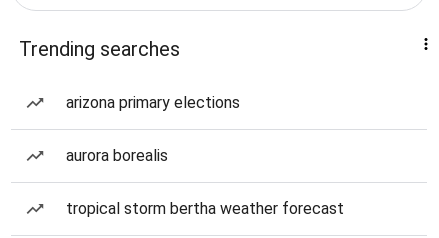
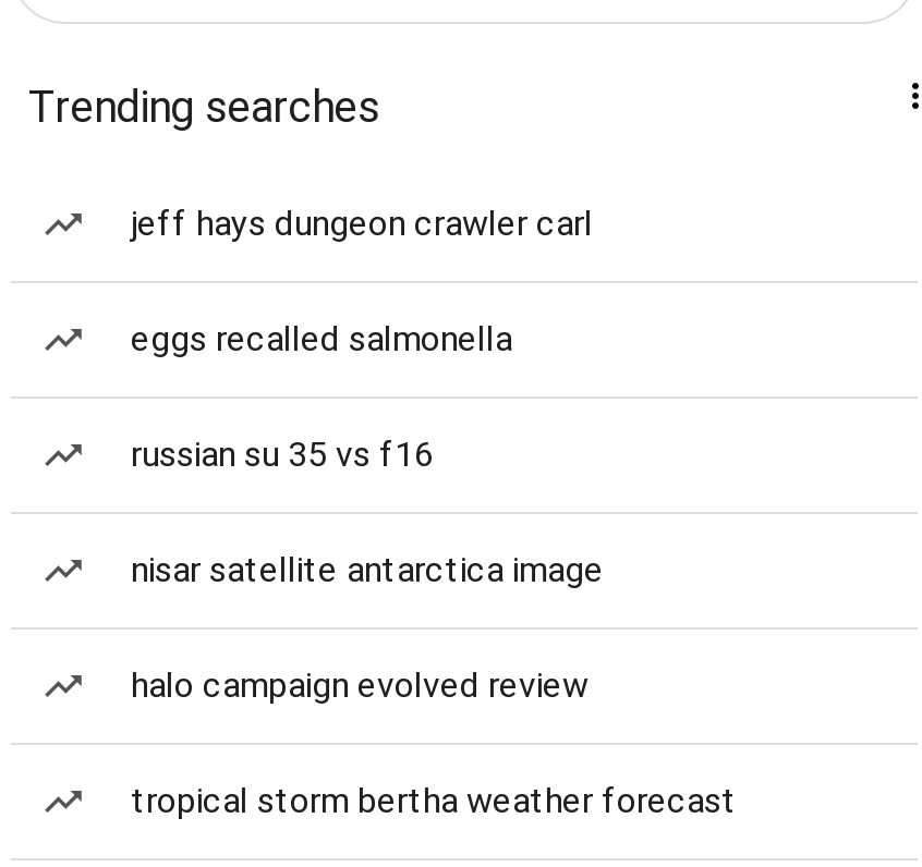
[66,93,240,165] arizona primary elections | aurora borealis -> [131,203,604,706] jeff hays dungeon crawler carl | eggs recalled salmonella | russian su 35 vs f16 | nisar satellite antarctica image | halo campaign evolved review

